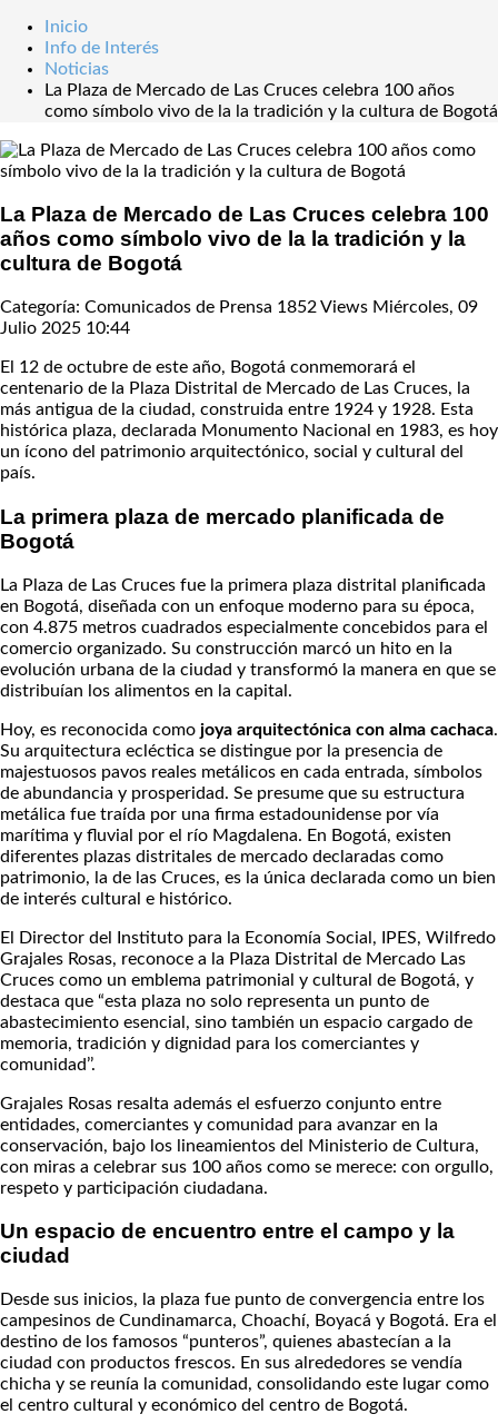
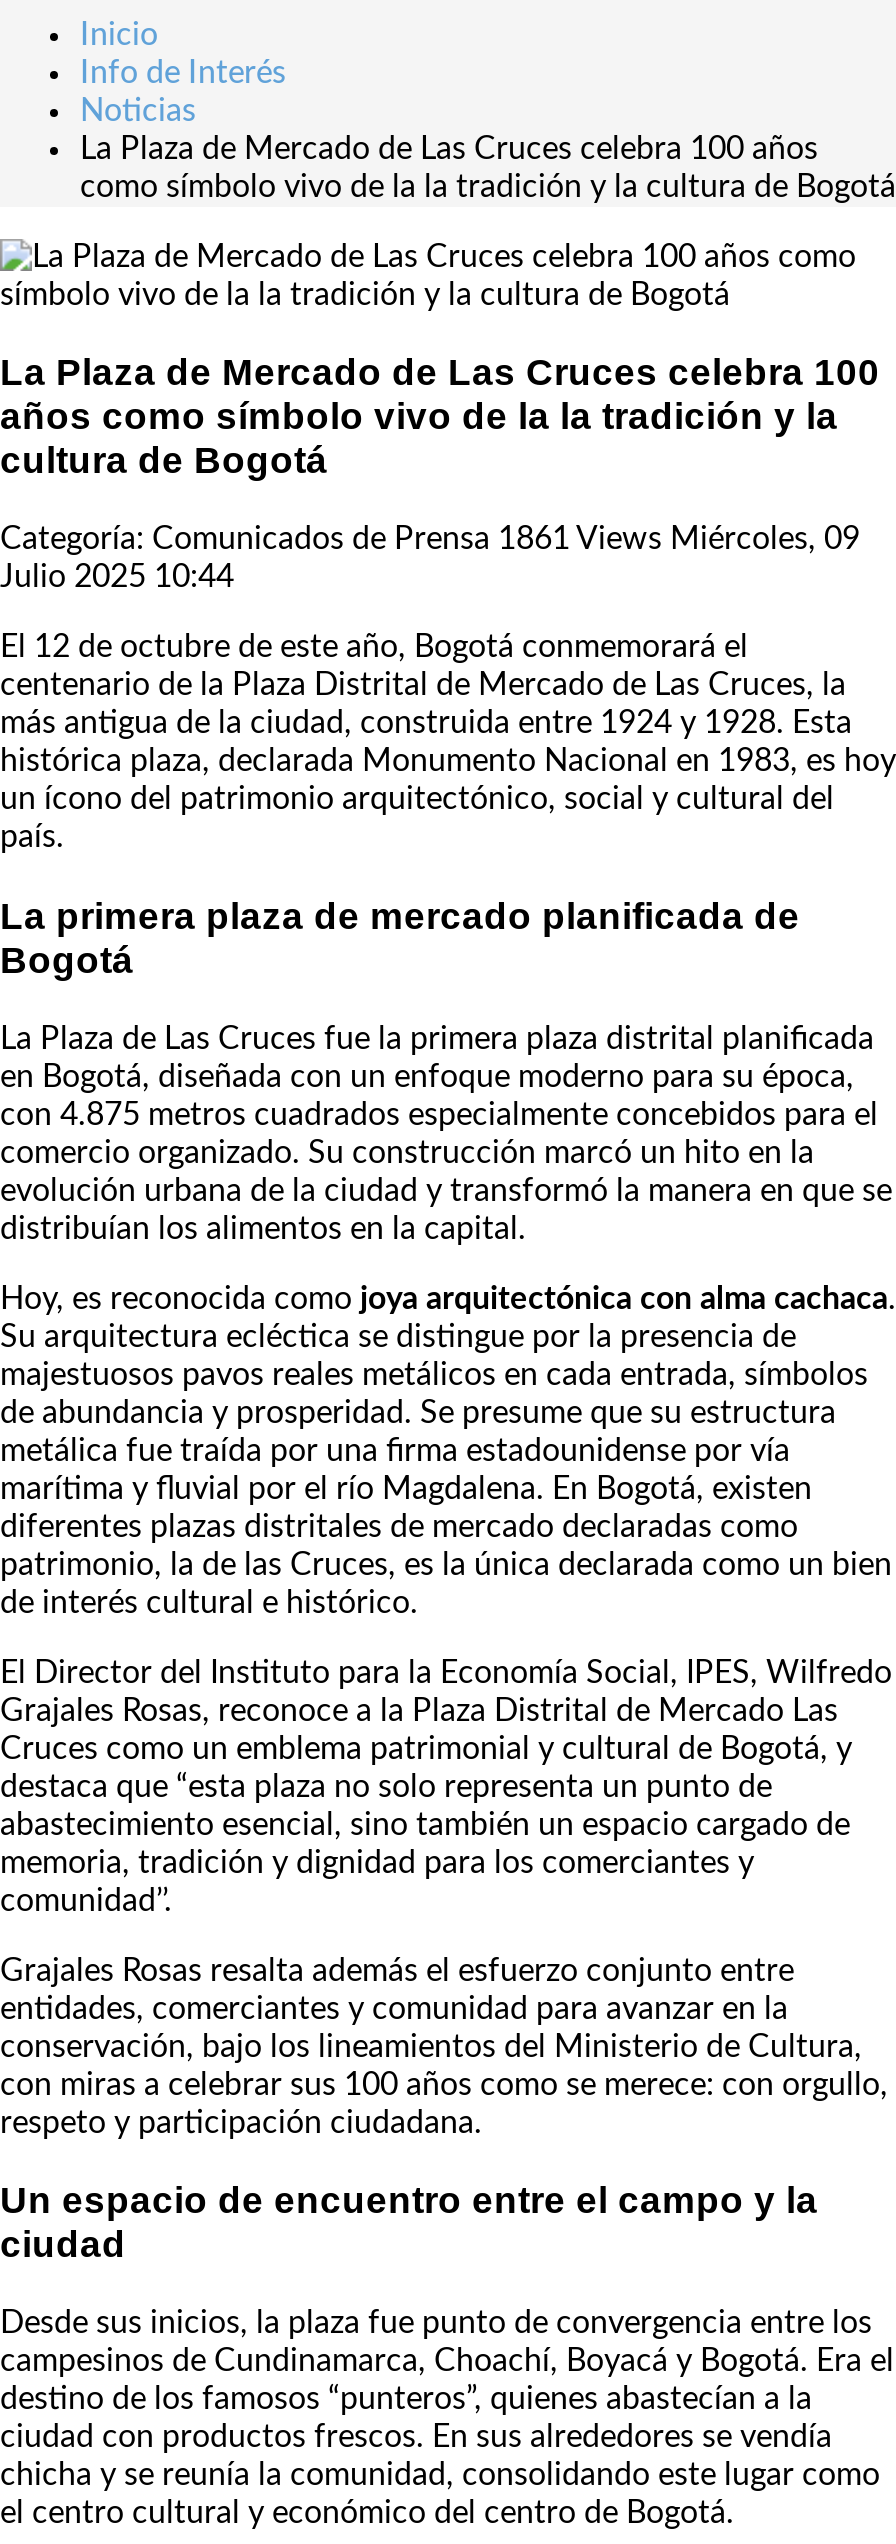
[0,298,478,316] Categoría: Comunicados de Prensa 1852 Views Miércoles, 09 -> [0,523,860,555] Categoría: Comunicados de Prensa 1861 Views Miércoles, 09

